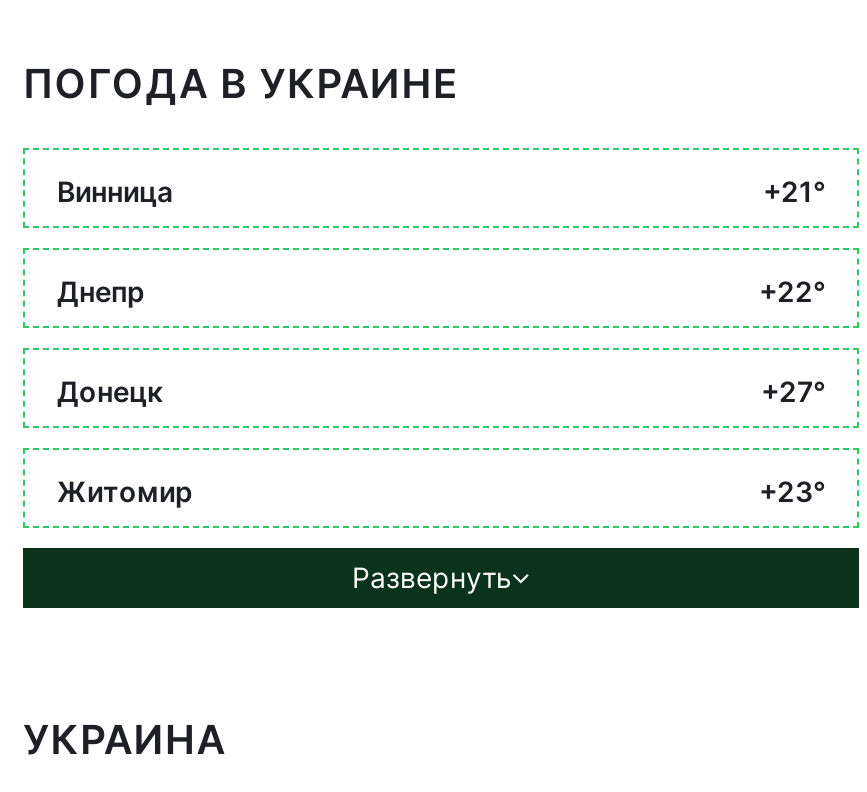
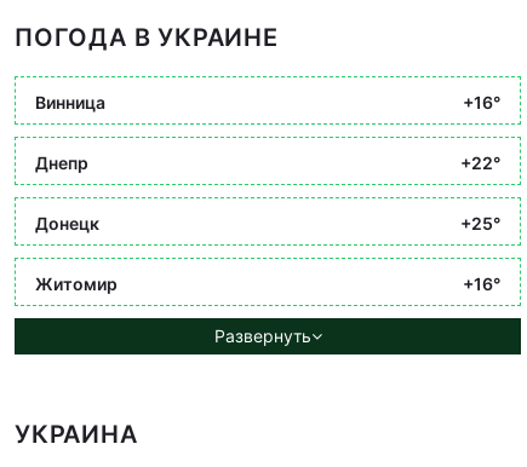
[763,173,825,207] +21° -> [463,91,500,112] +16°
[761,373,825,407] +27° -> [460,212,500,233] +25°
[759,473,825,507] +23° -> [463,273,500,293] +16°

